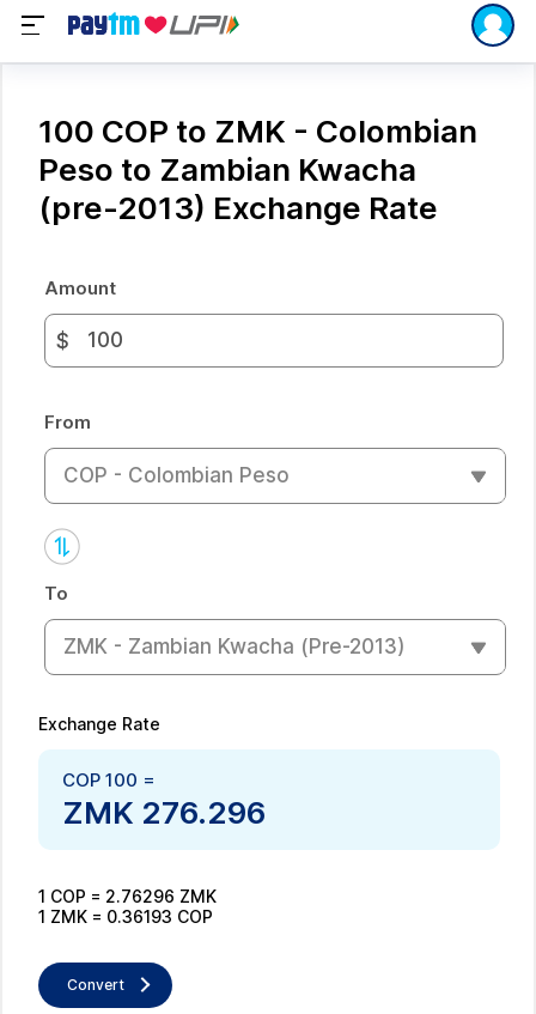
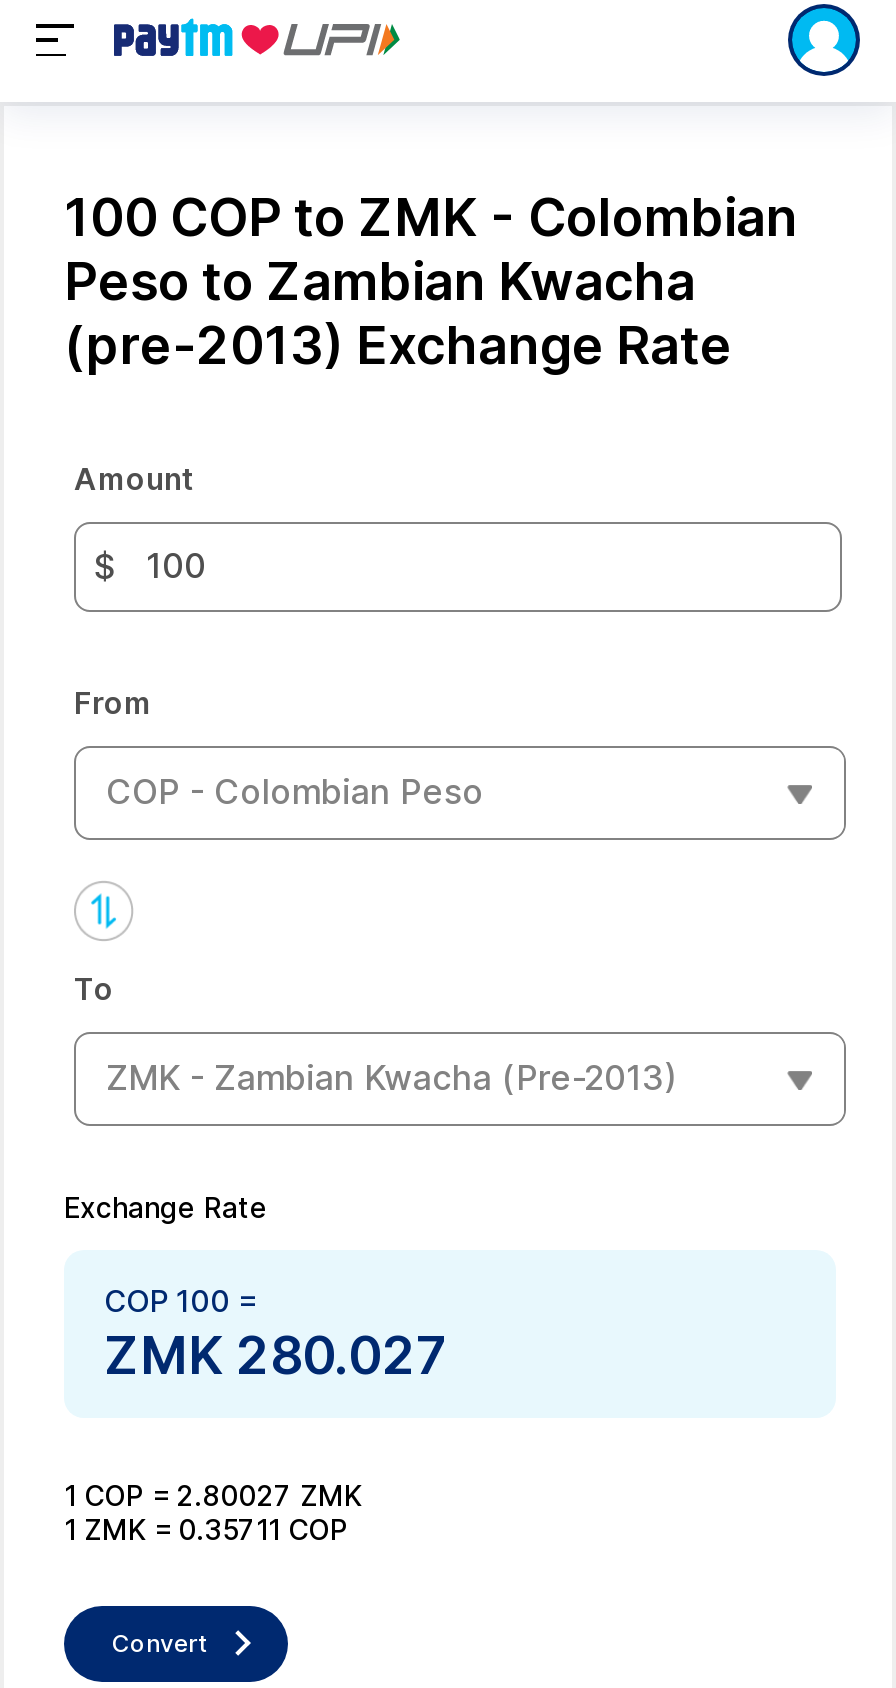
[62,793,266,830] ZMK 276.296 -> [104,1323,446,1385] ZMK 280.027
[38,885,217,906] 1 COP = 2.76296 ZMK -> [64,1477,362,1511] 1 COP = 2.80027 ZMK
[38,906,213,926] 1 ZMK = 0.36193 COP -> [64,1511,348,1545] 1 ZMK = 0.35711 COP

